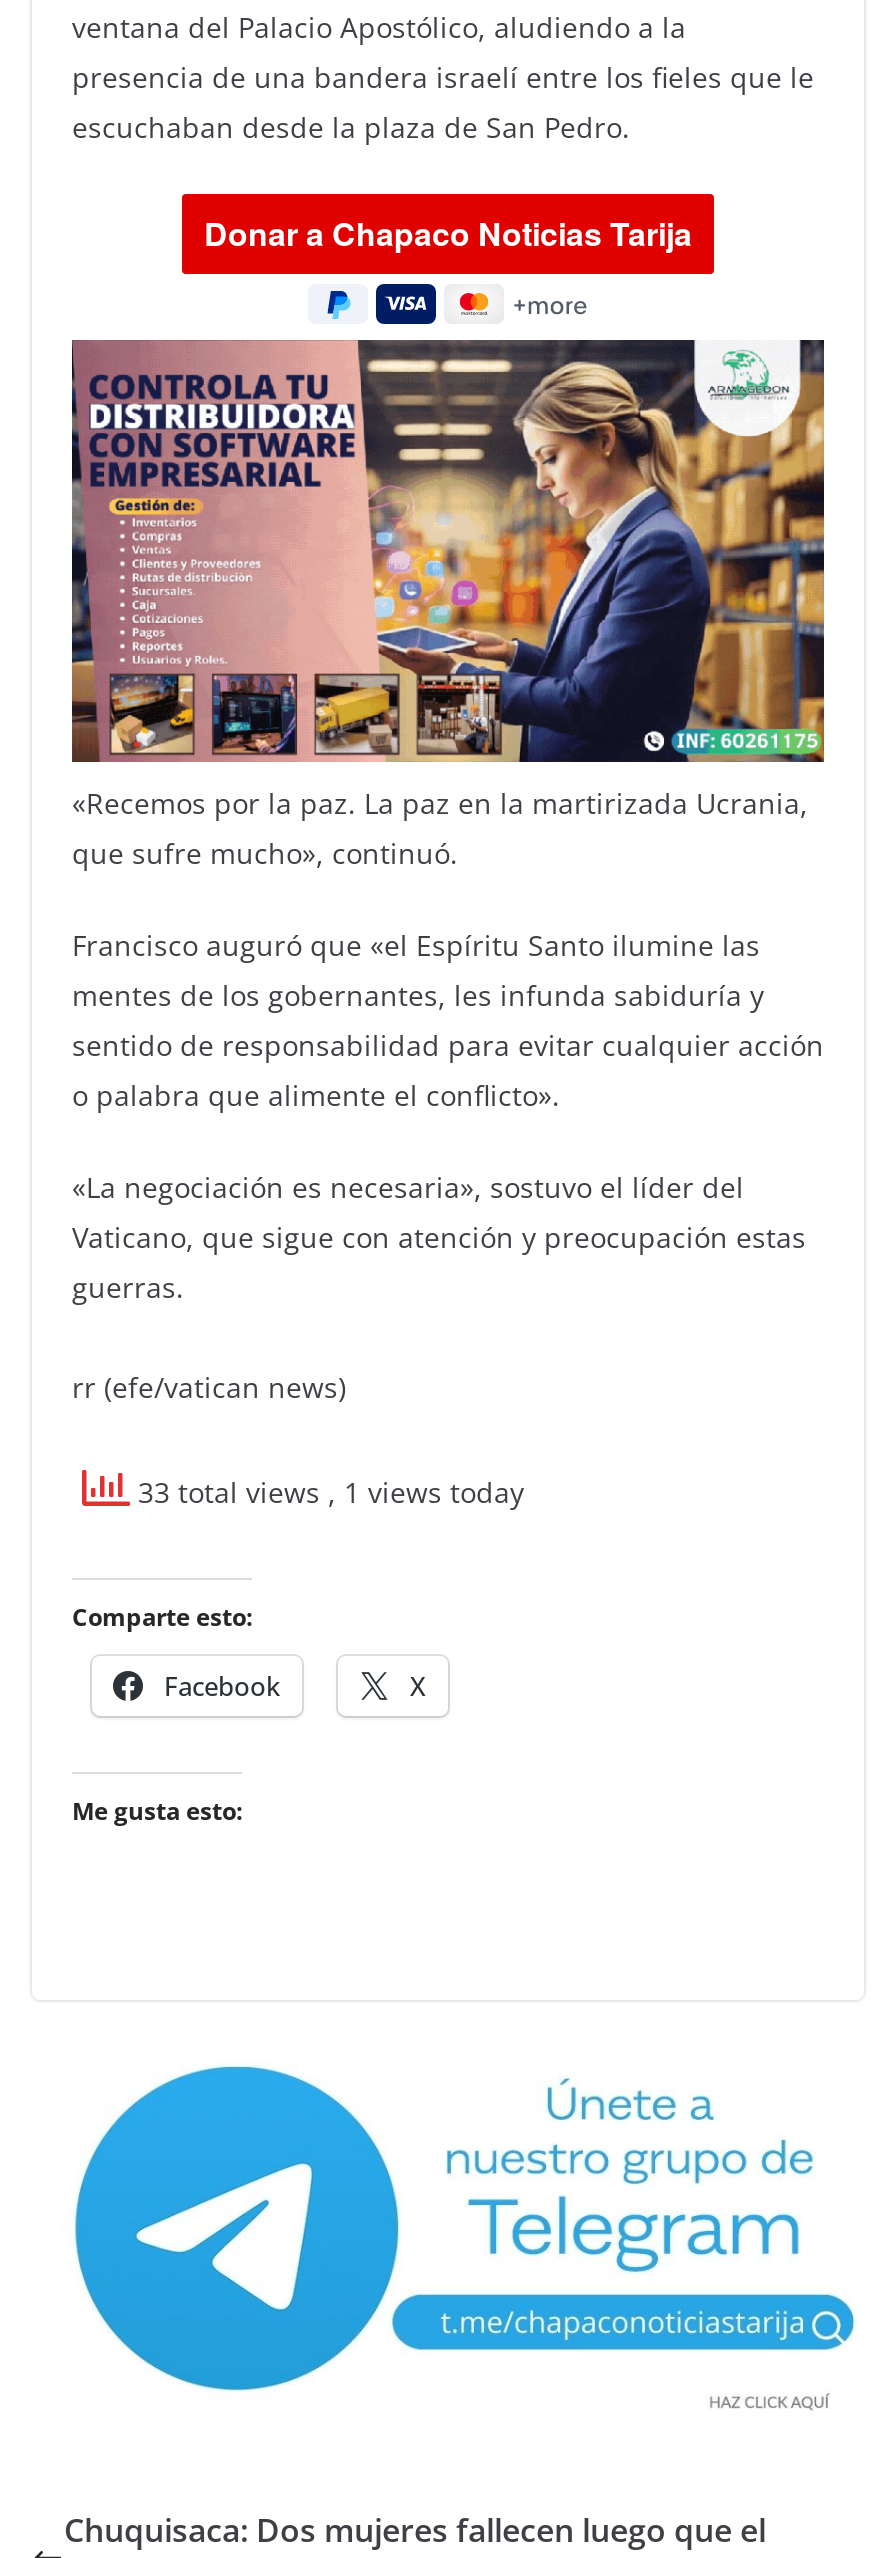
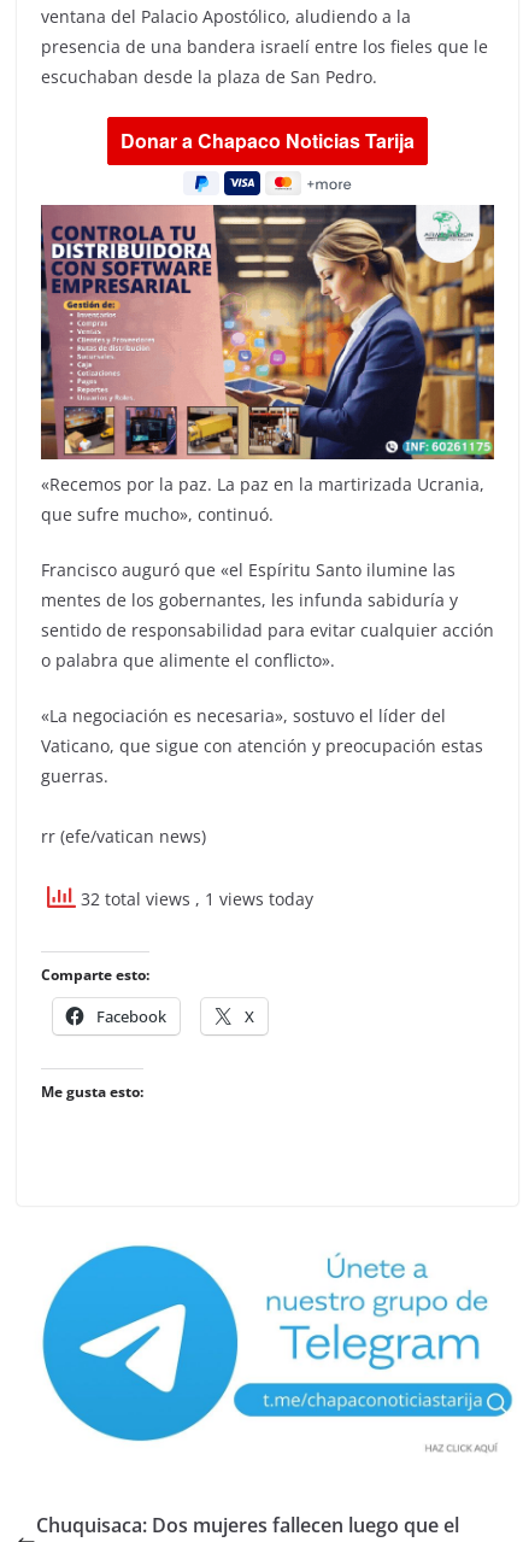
[130,1473,524,1511] 33 total views, 1 views today -> [76,888,313,911] 32 total views, 1 views today

